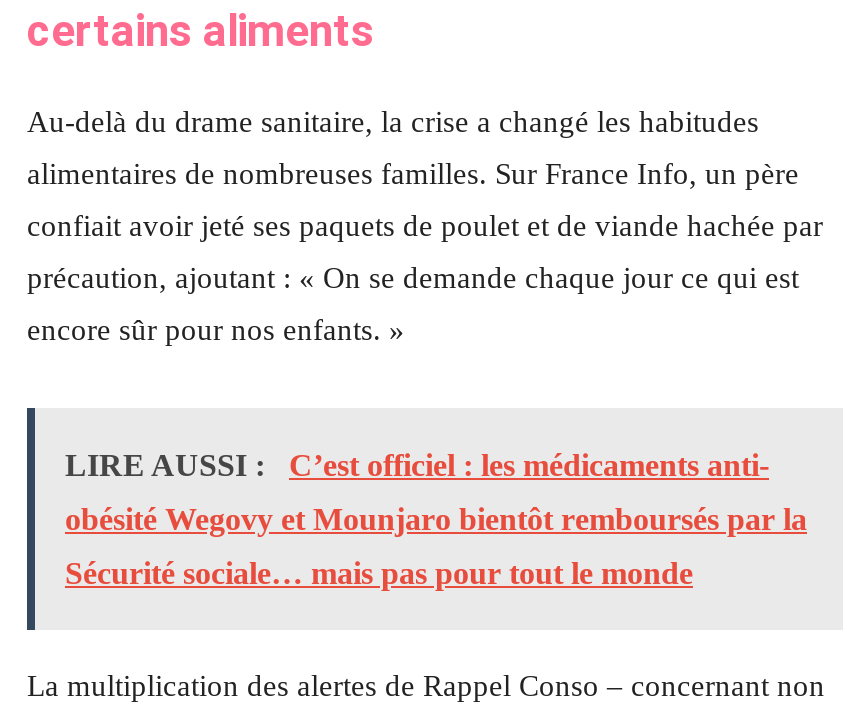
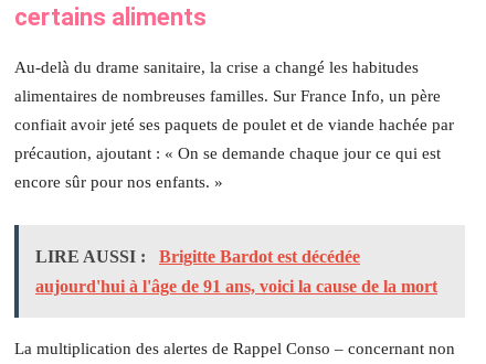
[65,448,807,590] LIRE AUSSI : C’est officiel : les médicaments anti- | obésité Wegovy et Mounjaro bientôt remboursés par la | Sécurité sociale… mais pas pour tout le monde -> [35,247,437,296] LIRE AUSSI : Brigitte Bardot est décédée | aujourd'hui à l'âge de 91 ans, voici la cause de la mort

